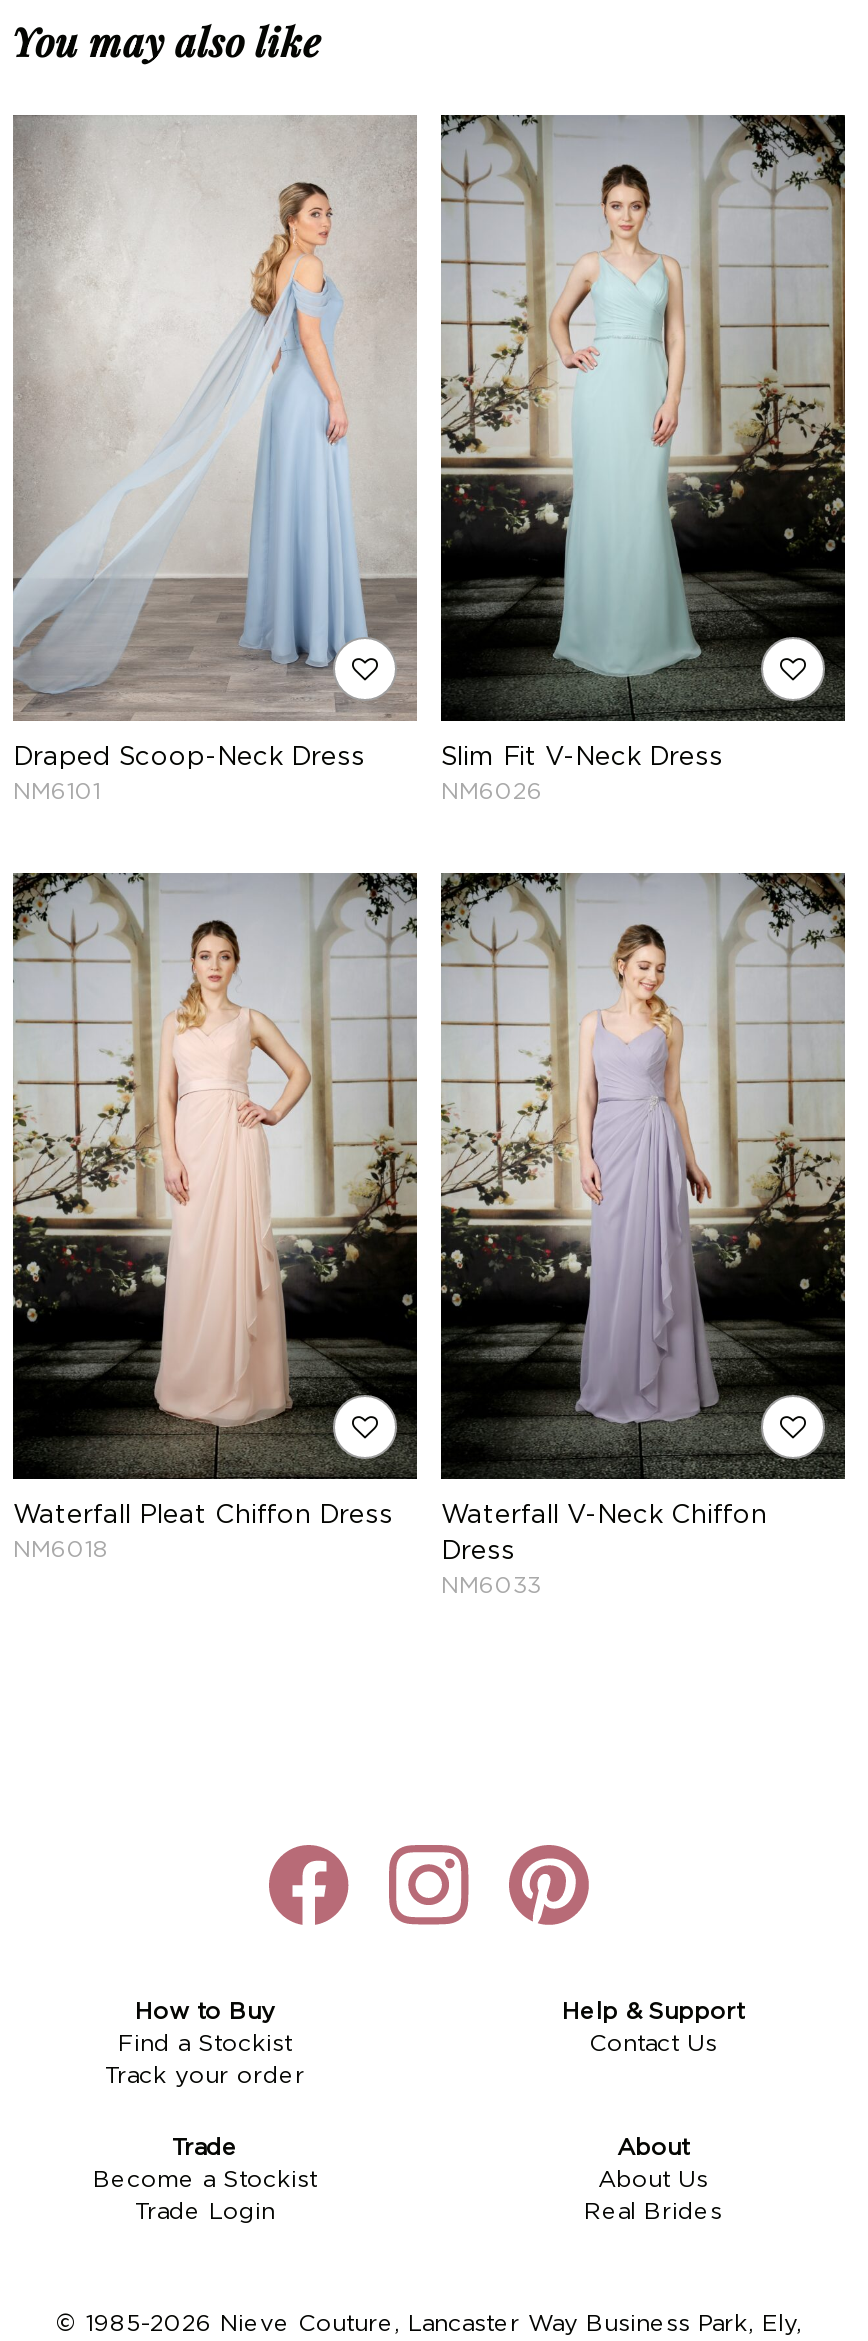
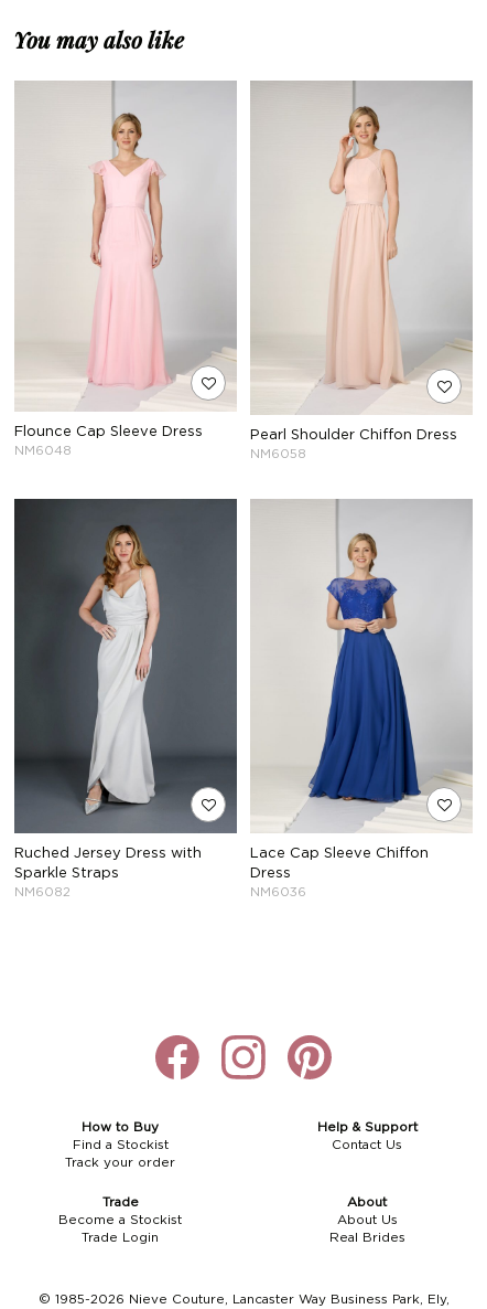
[13,115,417,803] [image] | Draped Scoop-Neck Dress | NM6101 -> [14,82,236,457] [image] | Flounce Cap Sleeve Dress | NM6048
[439,115,847,803] [image] | Slim Fit V-Neck Dress | NM6026 -> [250,82,473,460] [image] | Pearl Shoulder Chiffon Dress | NM6058
[11,873,419,1561] [image] | Waterfall Pleat Chiffon Dress | NM6018 -> [13,499,238,898] [image] | Ruched Jersey Dress with | Sparkle Straps | NM6082
[439,871,847,1529] [image] | Waterfall V-Neck Chiffon -> [250,499,473,861] [image] | Lace Cap Sleeve Chiffon
[441,1575,541,1597] NM6033 -> [250,886,306,898] NM6036

